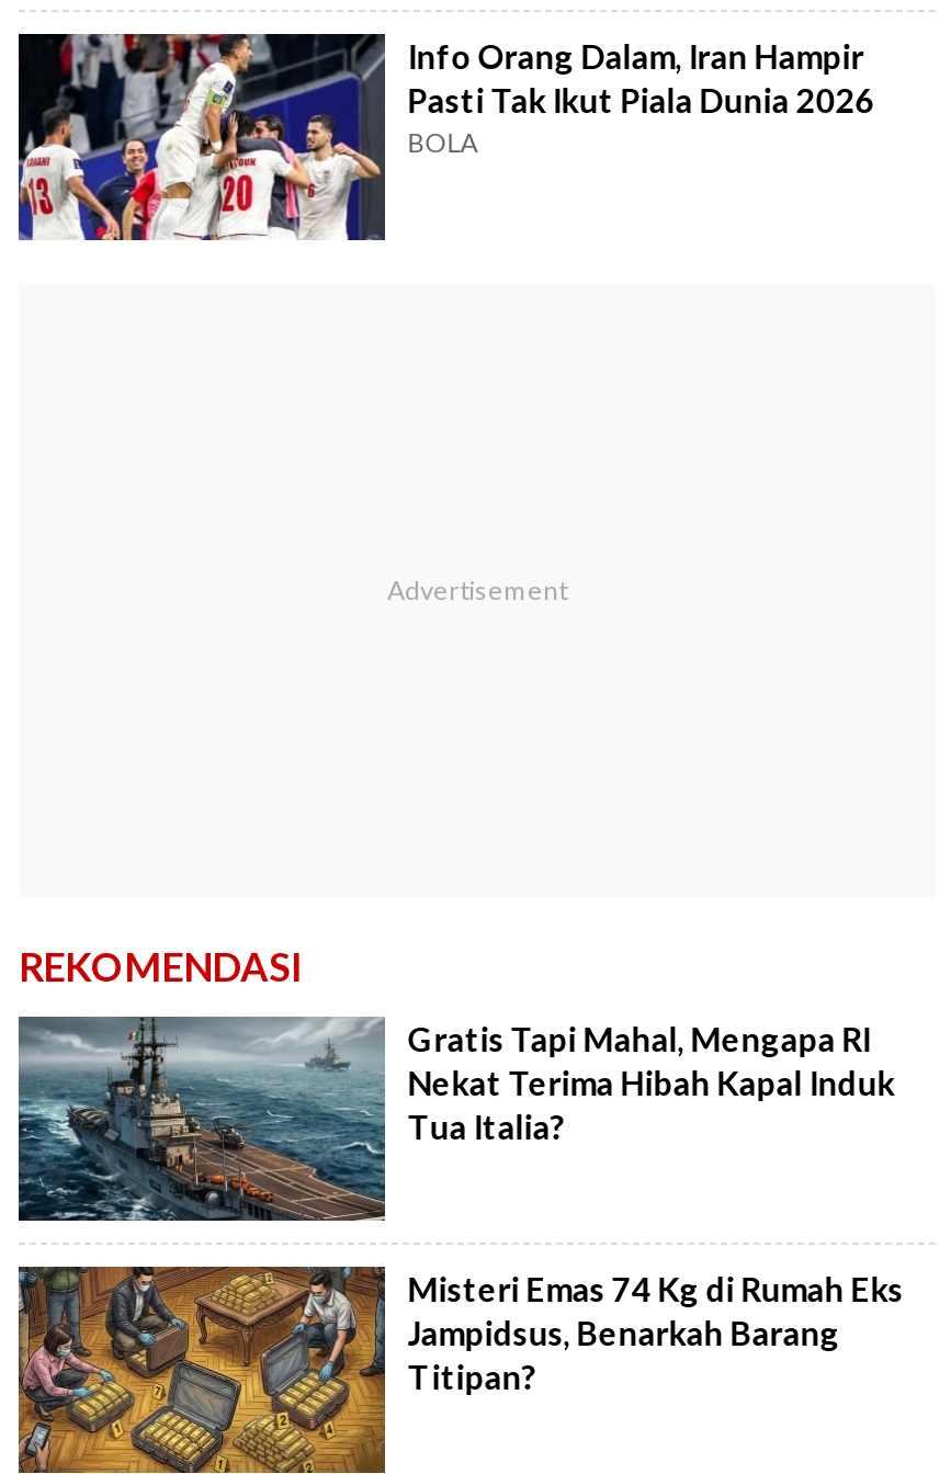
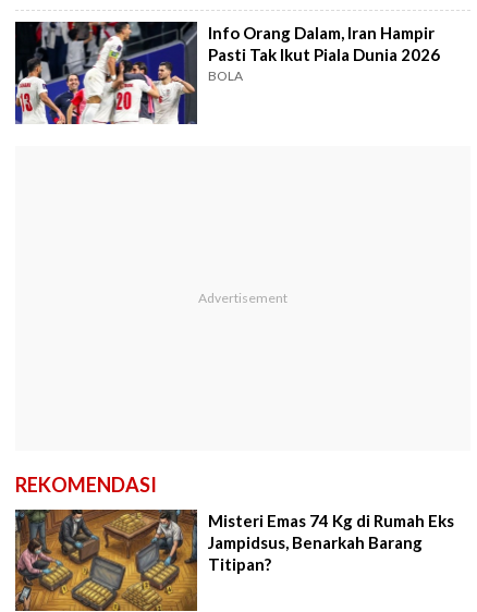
[16,1017,894,1225] [image] | Gratis Tapi Mahal, Mengapa RI | Nekat Terima Hibah Kapal Induk | Tua Italia? -> none

